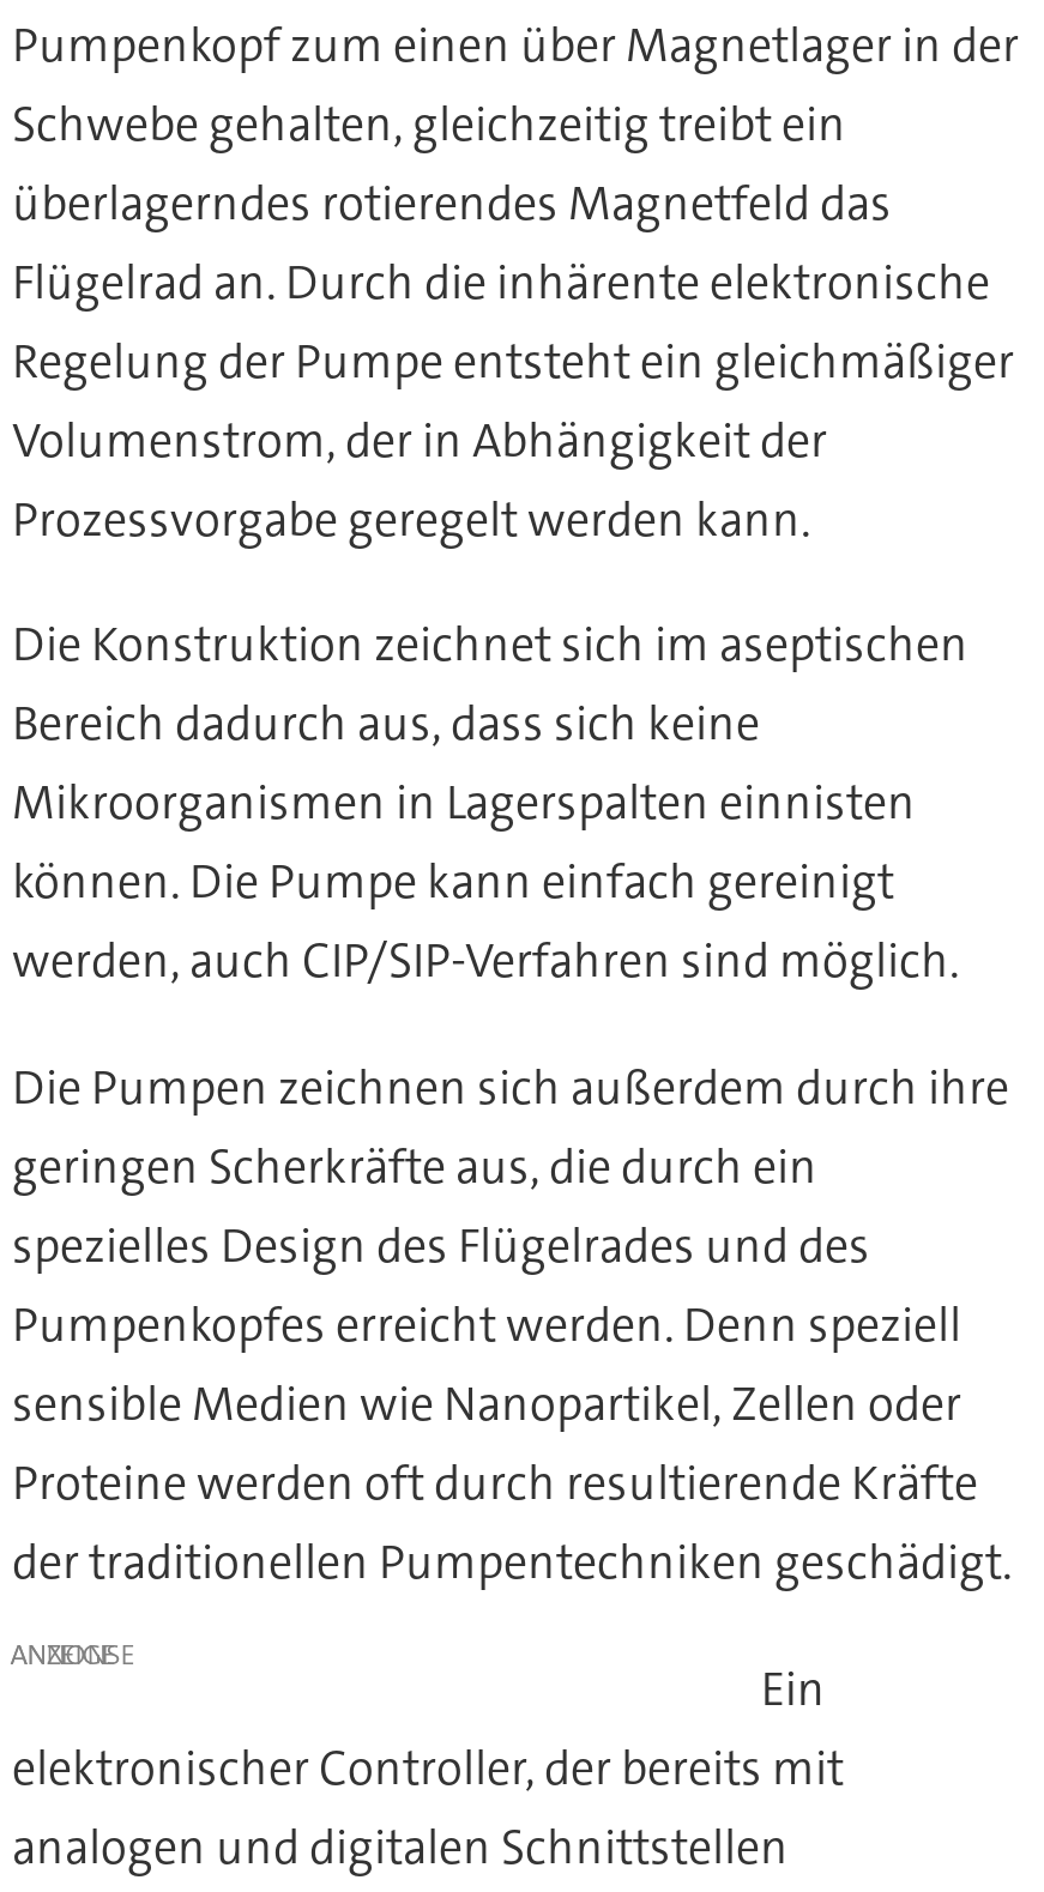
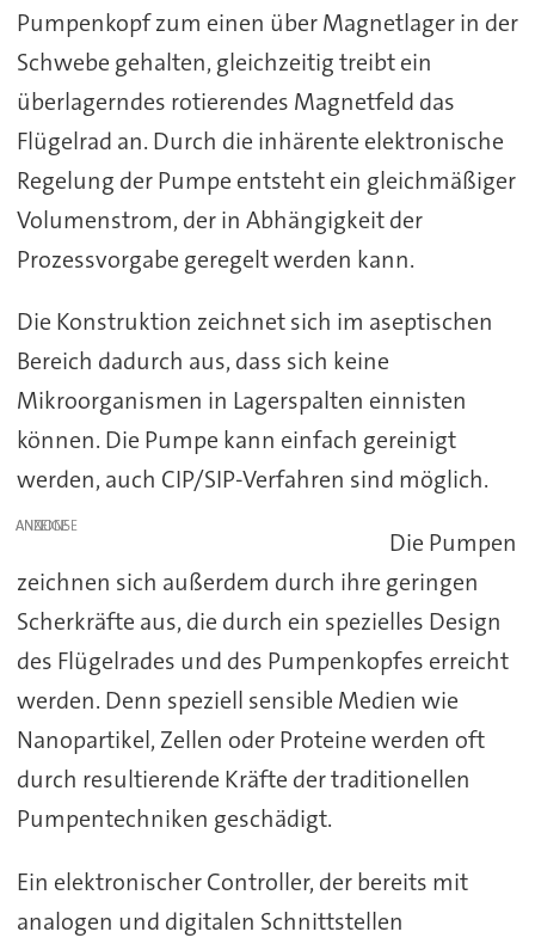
[12,1057,1012,1593] Die Pumpen zeichnen sich außerdem durch ihre | geringen Scherkräfte aus, die durch ein | spezielles Design des Flügelrades und des | Pumpenkopfes erreicht werden. Denn speziell | sensible Medien wie Nanopartikel, Zellen oder | Proteine werden oft durch resultierende Kräfte | der traditionellen Pumpentechniken geschädigt. -> none
moved [10,1637,116,1675] -> [16,517,68,536]: ANZEIGE
[12,1658,844,1799] Ein | elektronischer Controller, der bereits mit -> [17,527,518,898] Die Pumpen | zeichnen sich außerdem durch ihre geringen | Scherkräfte aus, die durch ein spezielles Design | des Flügelrades und des Pumpenkopfes erreicht | werden. Denn speziell sensible Medien wie | Nanopartikel, Zellen oder Proteine werden oft | durch resultierende Kräfte der traditionellen | Pumpentechniken geschädigt. | Ein elektronischer Controller, der bereits mit

